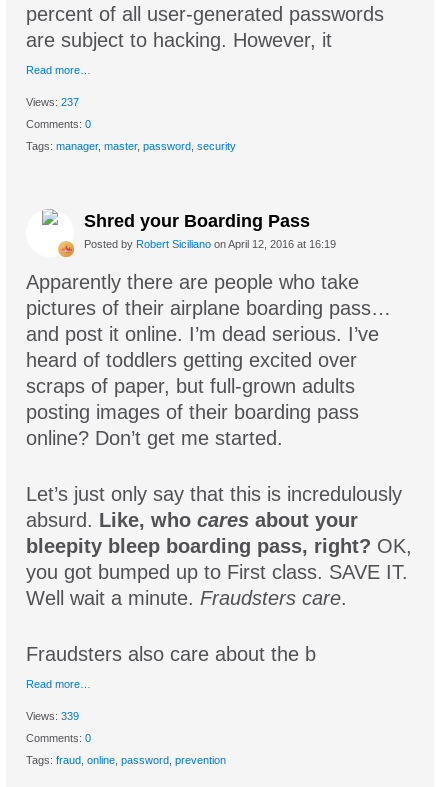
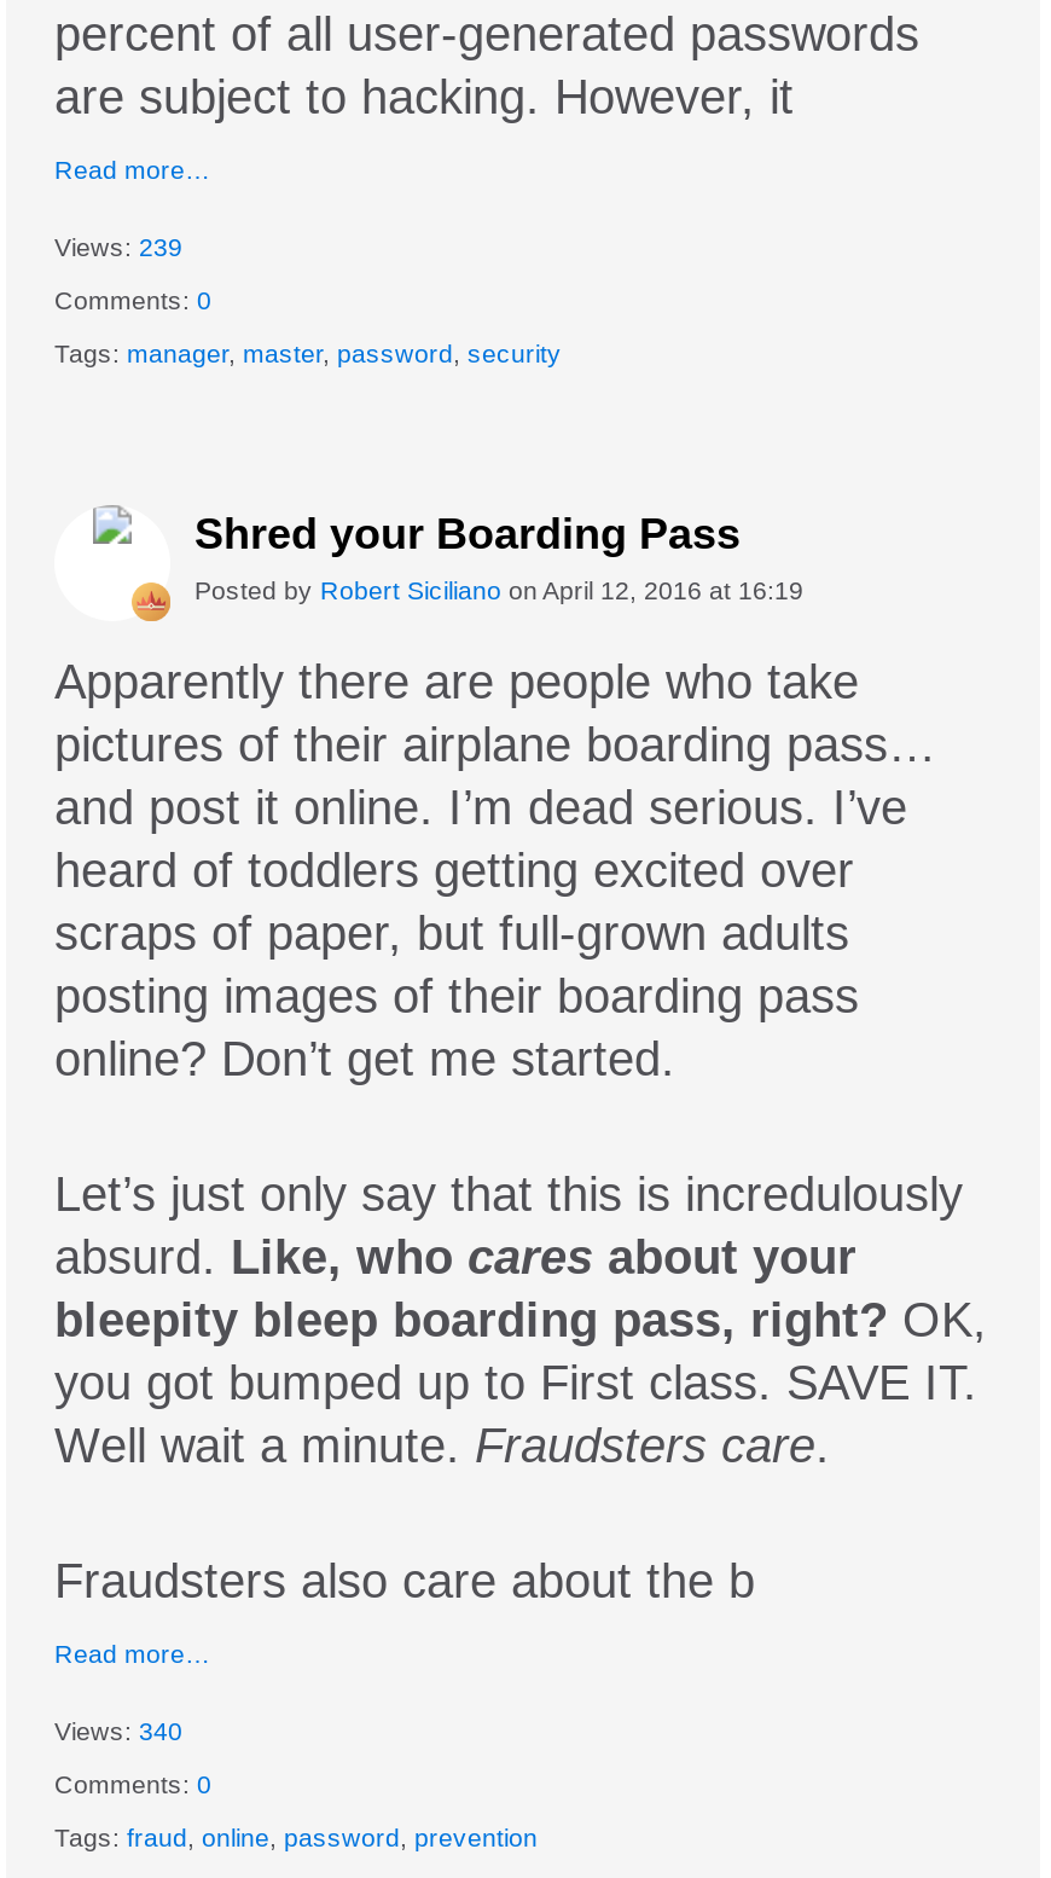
[26,96,79,108] Views: 237 -> [54,233,182,262] Views: 239
[26,710,79,722] Views: 339 -> [54,1717,182,1746] Views: 340

